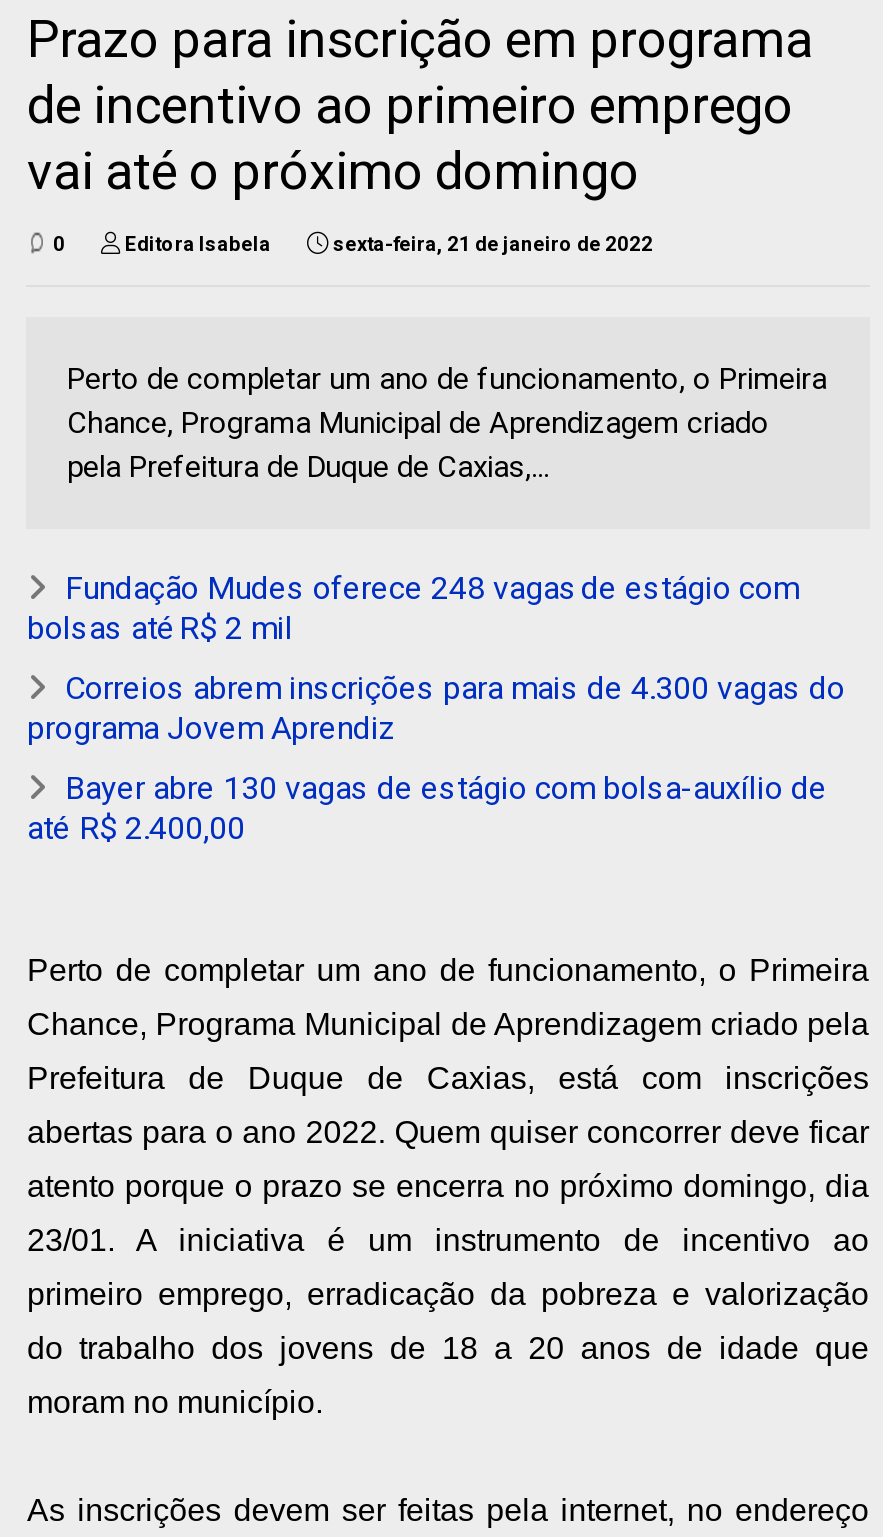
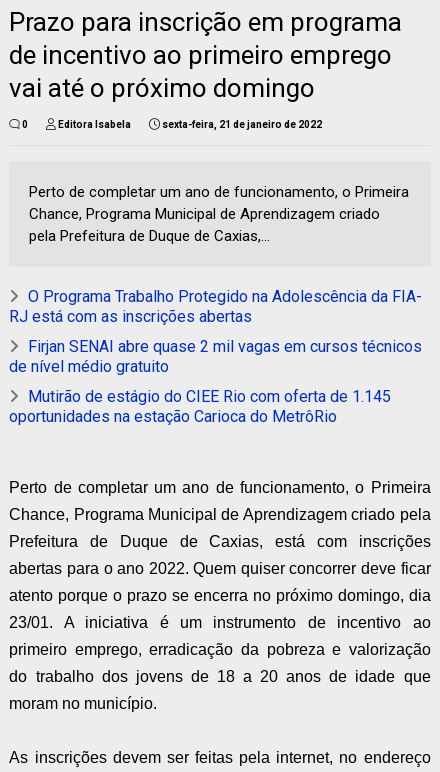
[27,569,799,647] Fundação Mudes oferece 248 vagas de estágio com | bolsas até R$ 2 mil -> [9,287,422,326] O Programa Trabalho Protegido na Adolescência da FIA- | RJ está com as inscrições abertas
[27,669,845,747] Correios abrem inscrições para mais de 4.300 vagas do | programa Jovem Aprendiz -> [9,337,422,376] Firjan SENAI abre quase 2 mil vagas em cursos técnicos | de nível médio gratuito
[27,769,827,847] Bayer abre 130 vagas de estágio com bolsa-auxílio de | até R$ 2.400,00 -> [9,387,391,426] Mutirão de estágio do CIEE Rio com oferta de 1.145 | oportunidades na estação Carioca do MetrôRio

